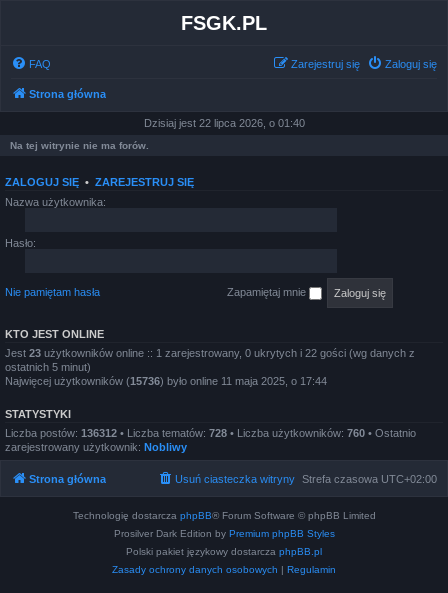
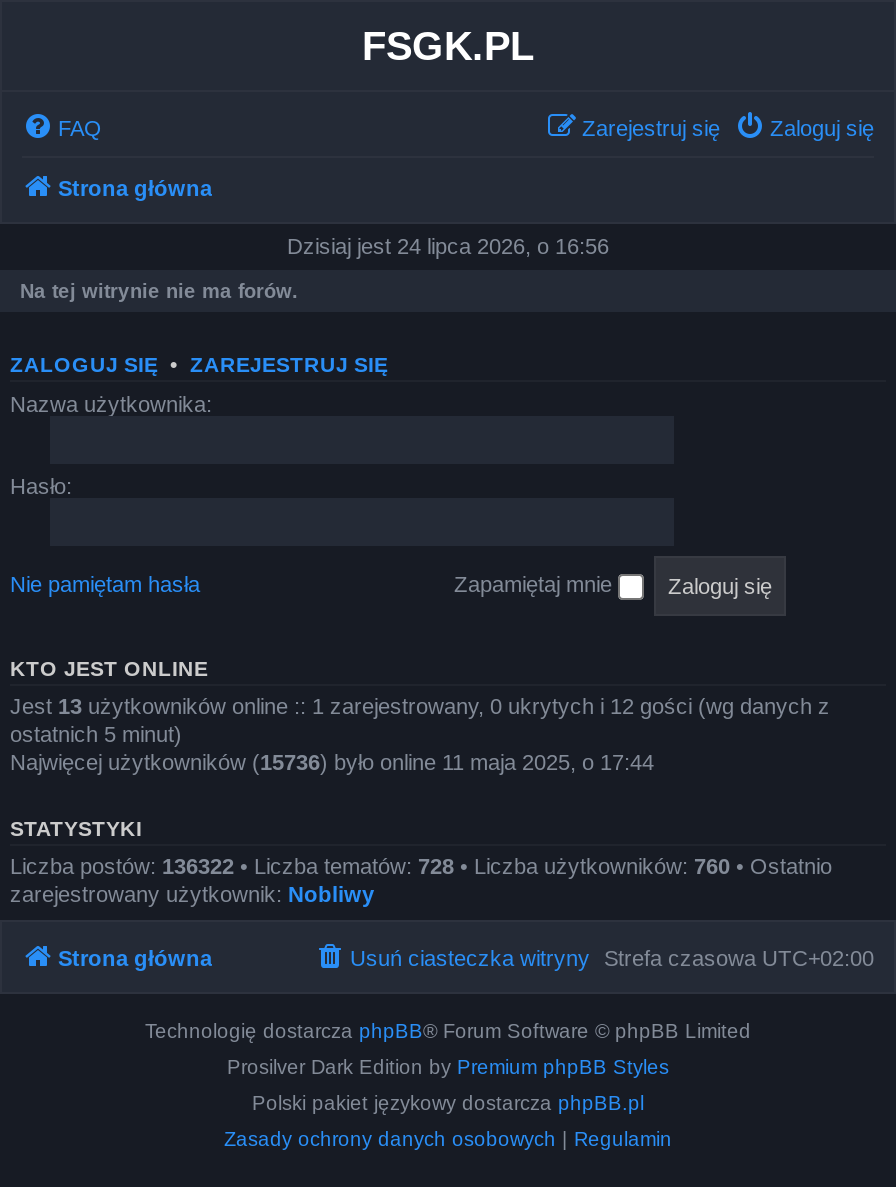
[143,117,304,129] Dzisiaj jest 22 lipca 2026, o 01:40 -> [287,234,609,258] Dzisiaj jest 24 lipca 2026, o 16:56
[5,347,415,359] Jest 23 użytkowników online :: 1 zarejestrowany, 0 ukrytych i 22 gości (wg danych z -> [10,694,830,718] Jest 13 użytkowników online :: 1 zarejestrowany, 0 ukrytych i 12 gości (wg danych z
[5,427,416,439] Liczba postów: 136312 • Liczba tematów: 728 • Liczba użytkowników: 760 • Ostatnio -> [10,854,832,878] Liczba postów: 136322 • Liczba tematów: 728 • Liczba użytkowników: 760 • Ostatnio

